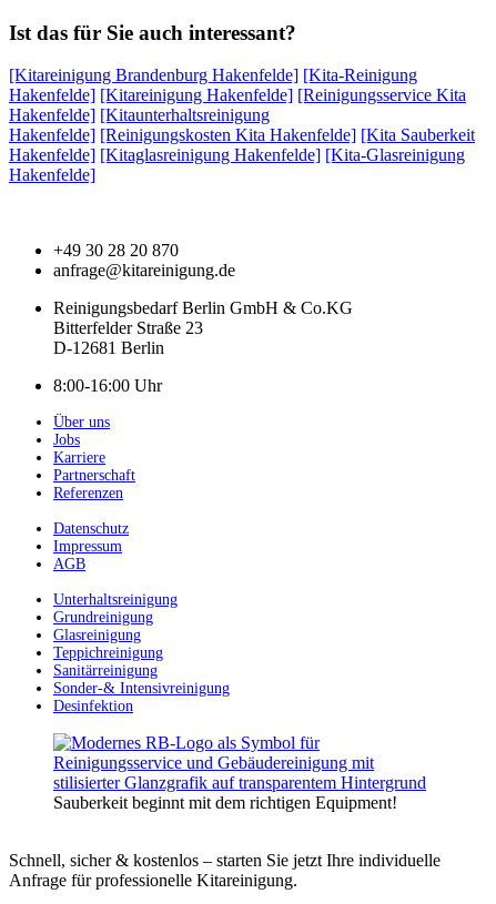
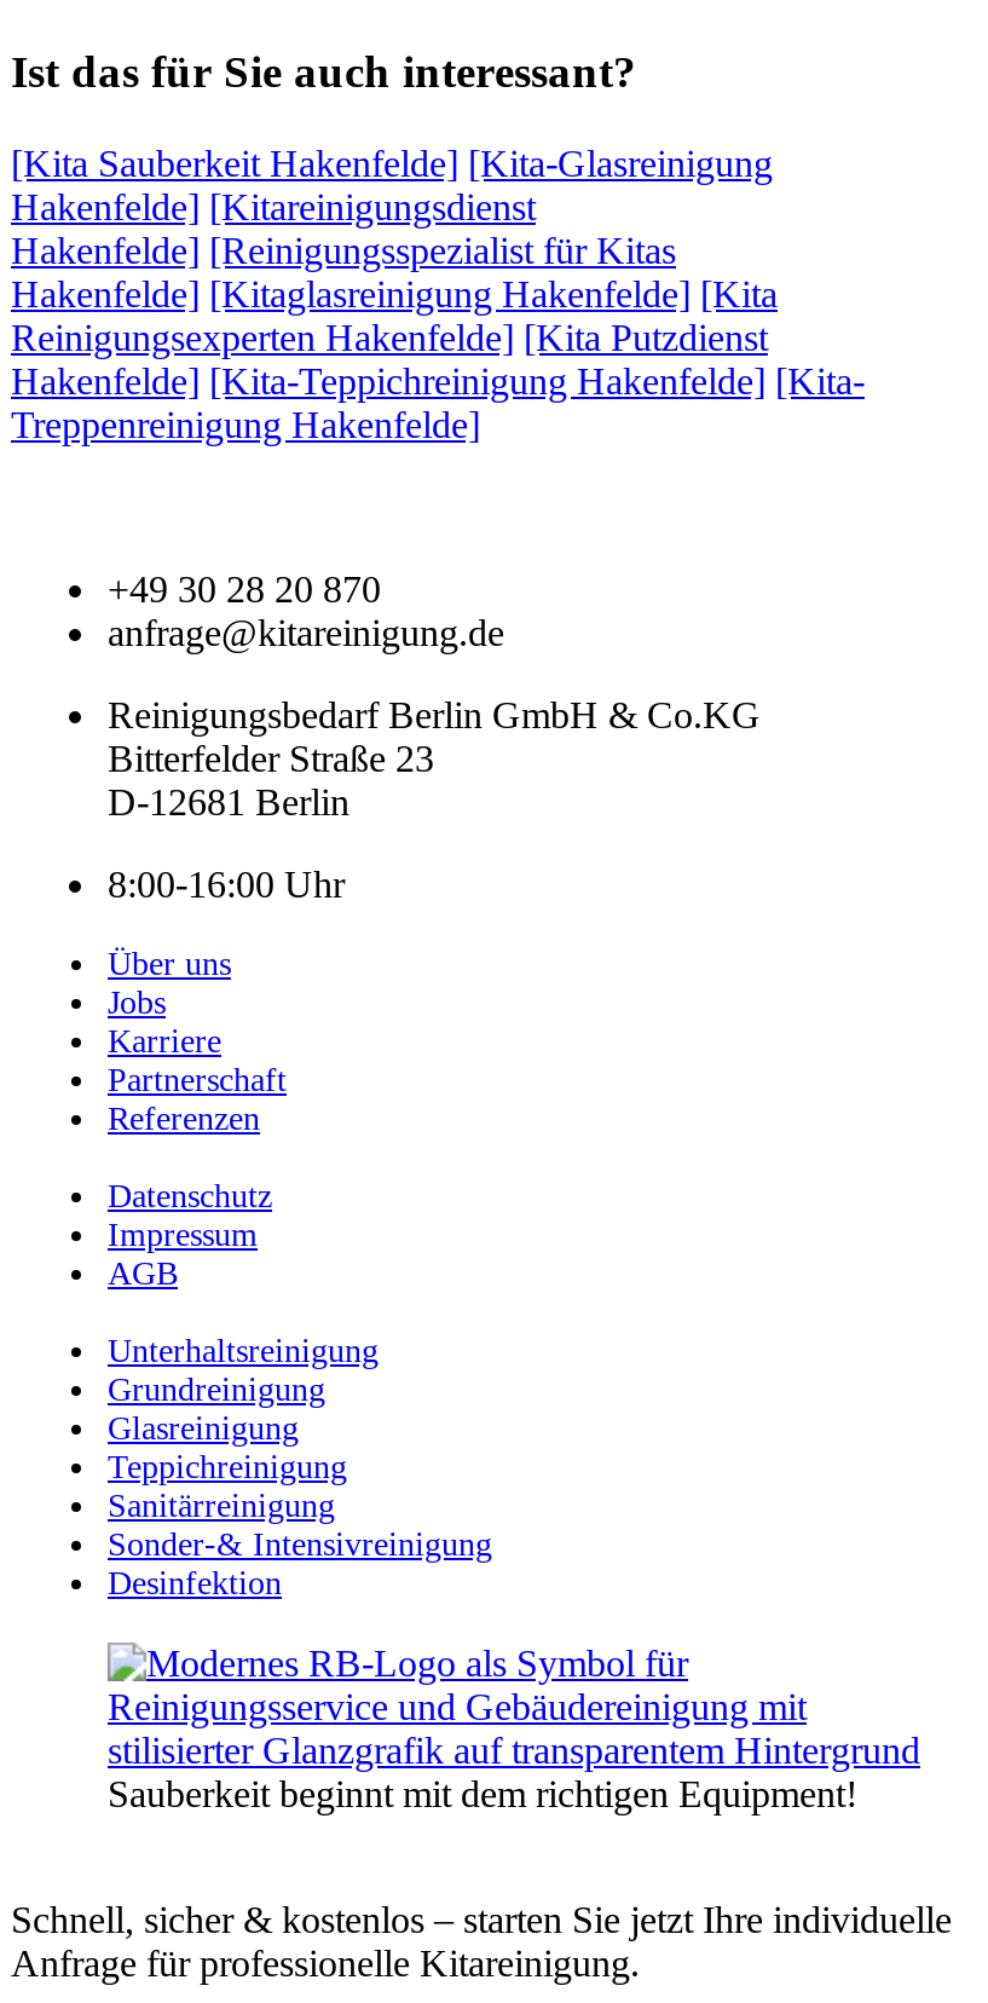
[9,66,475,184] [Kitareinigung Brandenburg Hakenfelde] [Kita-Reinigung | Hakenfelde] [Kitareinigung Hakenfelde] [Reinigungsservice Kita | Hakenfelde] [Kitaunterhaltsreinigung | Hakenfelde] [Reinigungskosten Kita Hakenfelde] [Kita Sauberkeit | Hakenfelde] [Kitaglasreinigung Hakenfelde] [Kita-Glasreinigung | Hakenfelde] -> [11,143,865,446] [Kita Sauberkeit Hakenfelde] [Kita-Glasreinigung | Hakenfelde] [Kitareinigungsdienst | Hakenfelde] [Reinigungsspezialist für Kitas | Hakenfelde] [Kitaglasreinigung Hakenfelde] [Kita | Reinigungsexperten Hakenfelde] [Kita Putzdienst | Hakenfelde] [Kita-Teppichreinigung Hakenfelde] [Kita- | Treppenreinigung Hakenfelde]

